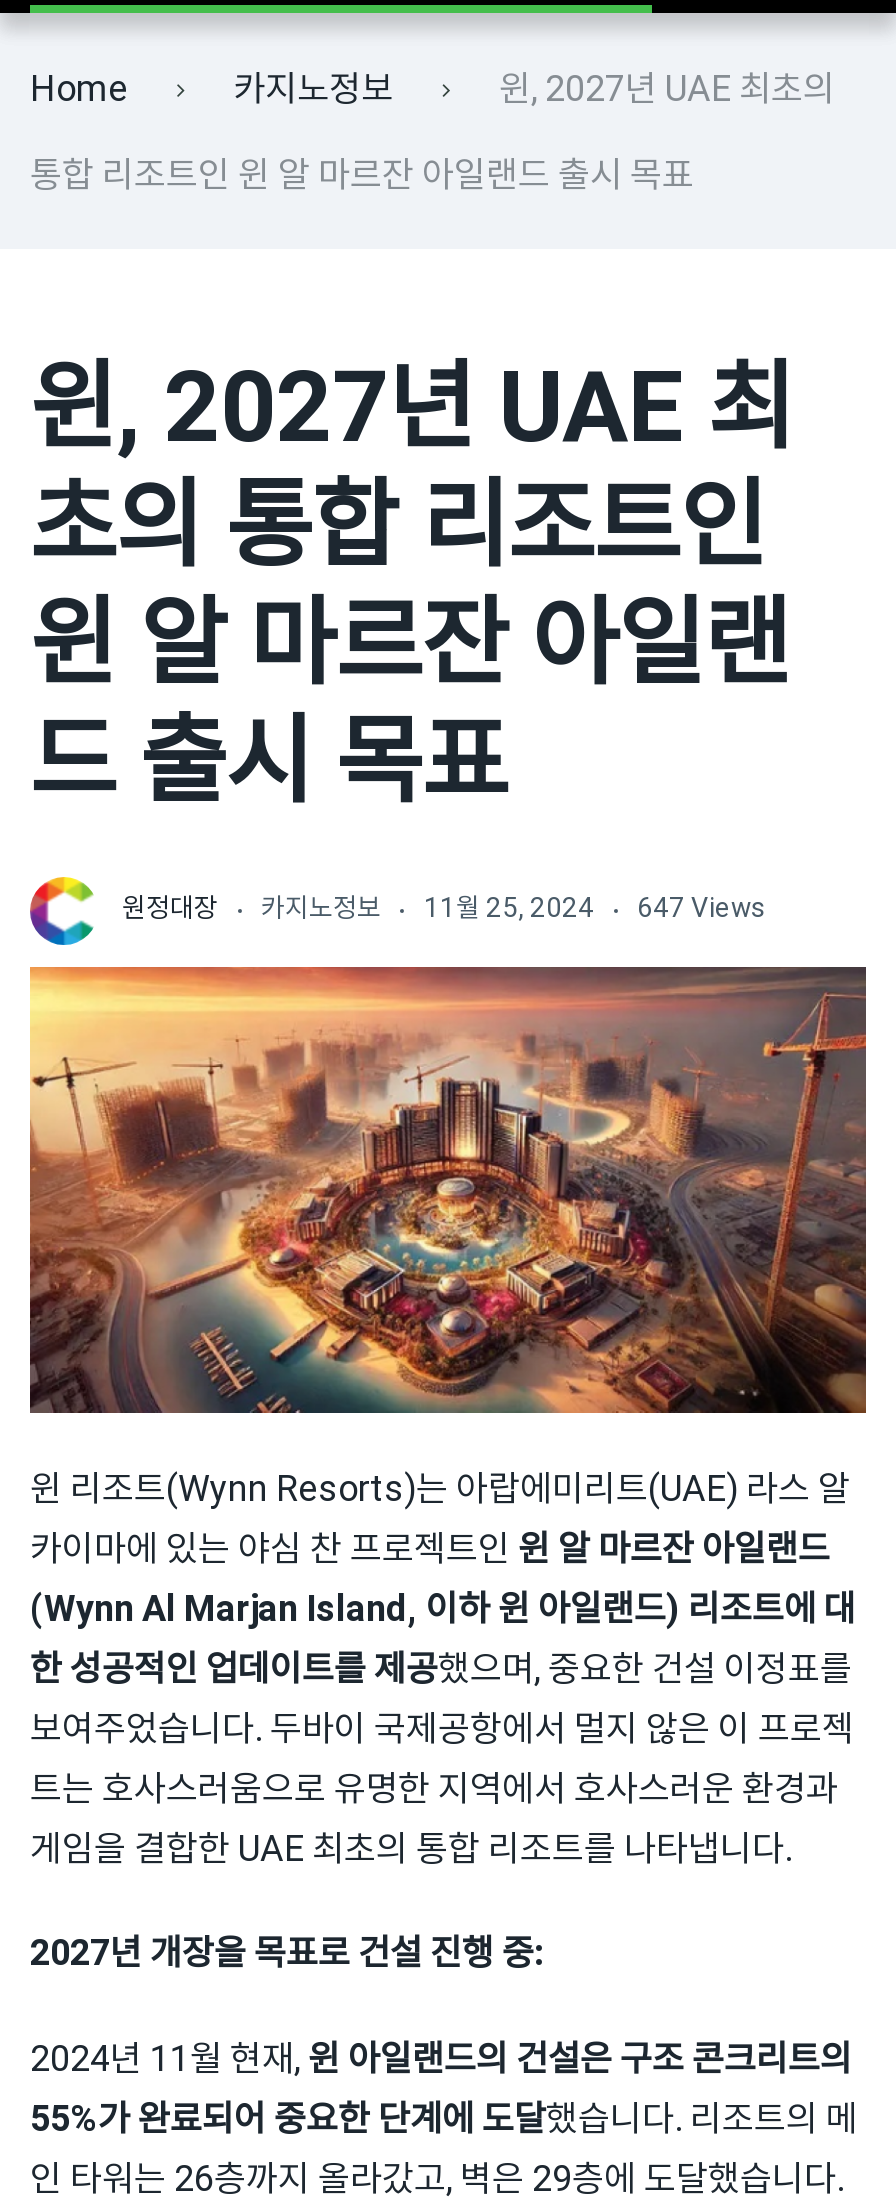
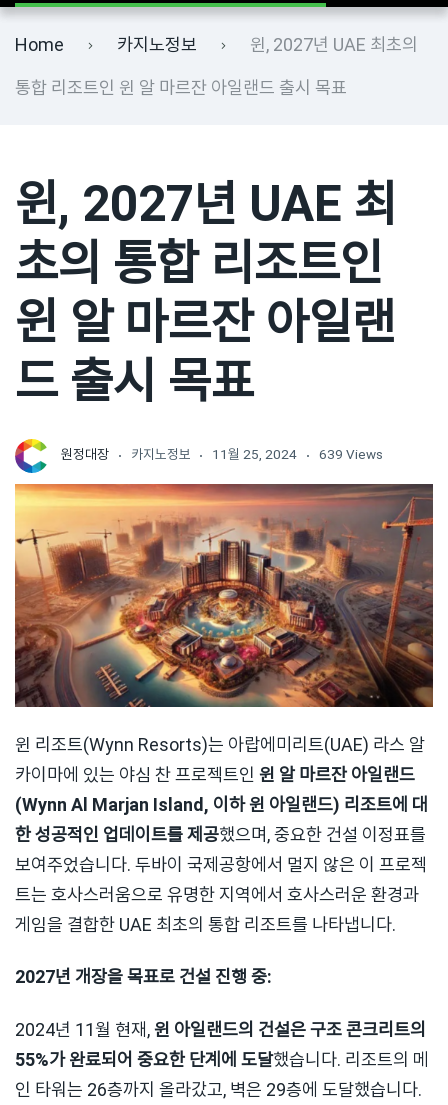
[122,892,765,924] 원정대장 카지노정보 11월 25, 2024 647 Views -> [61,446,382,462] 원정대장 카지노정보 11월 25, 2024 639 Views

